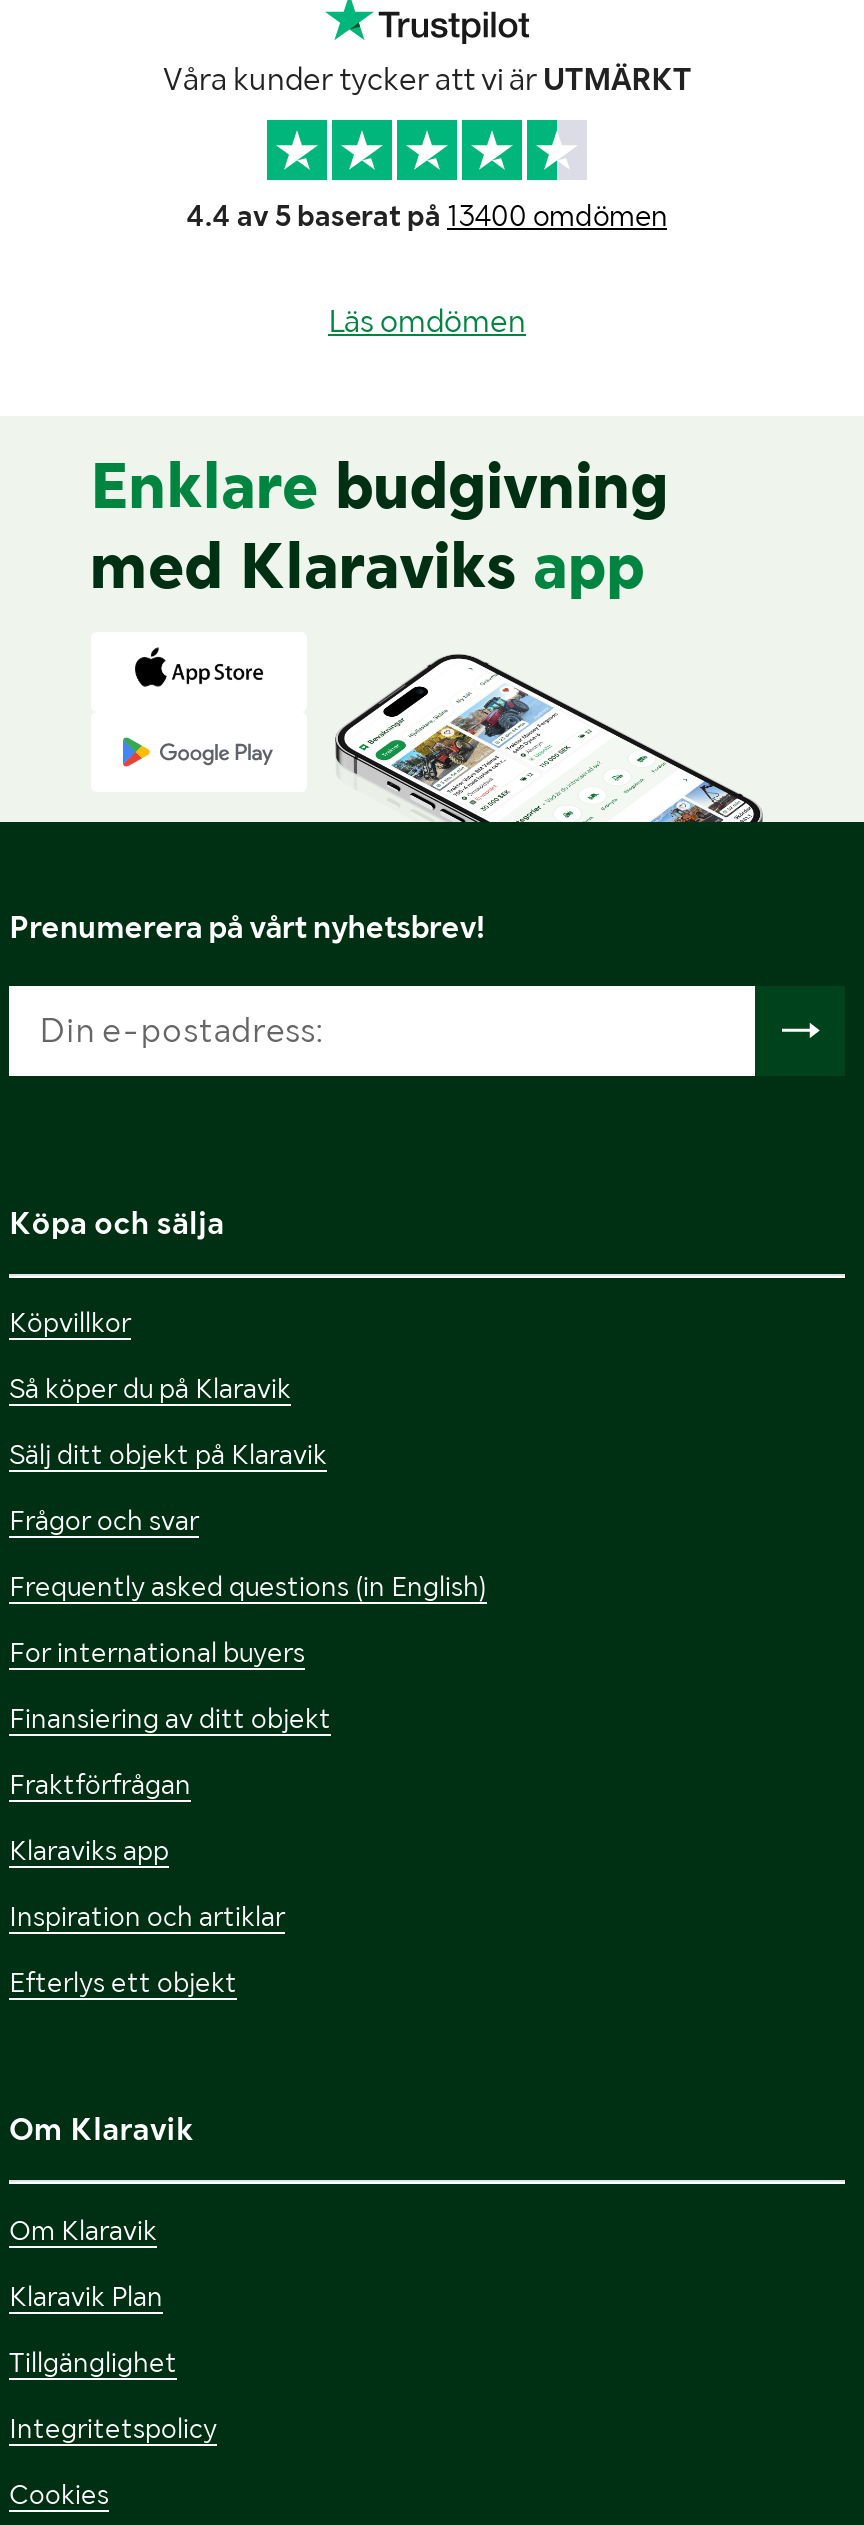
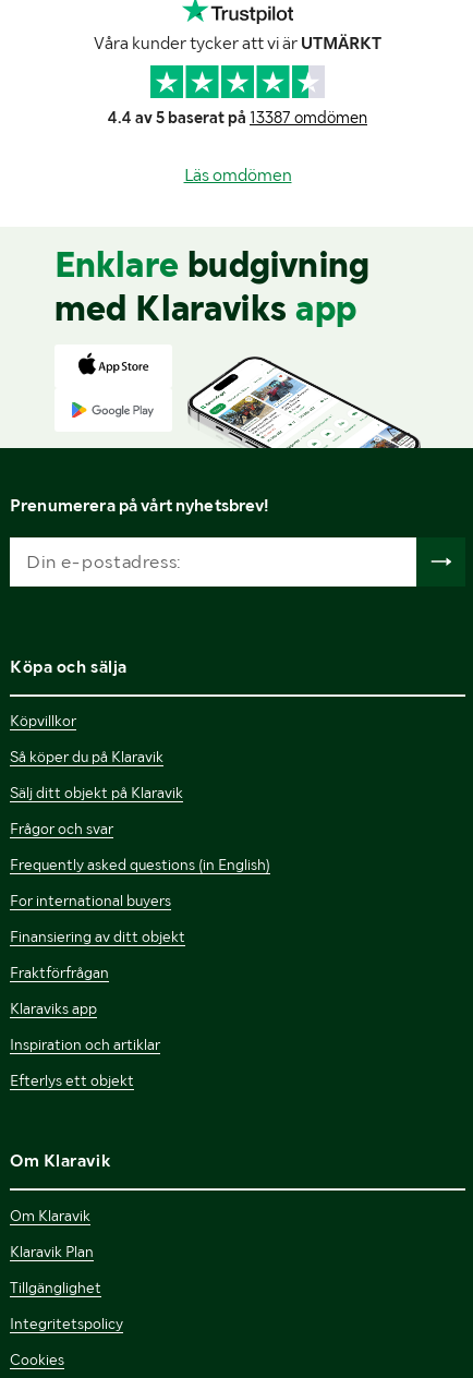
[187,197,667,233] 4.4 av 5 baserat på 13400 omdömen -> [108,107,367,127] 4.4 av 5 baserat på 13387 omdömen

